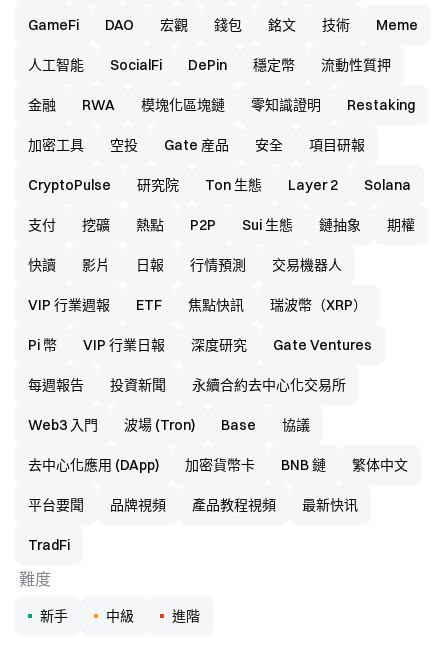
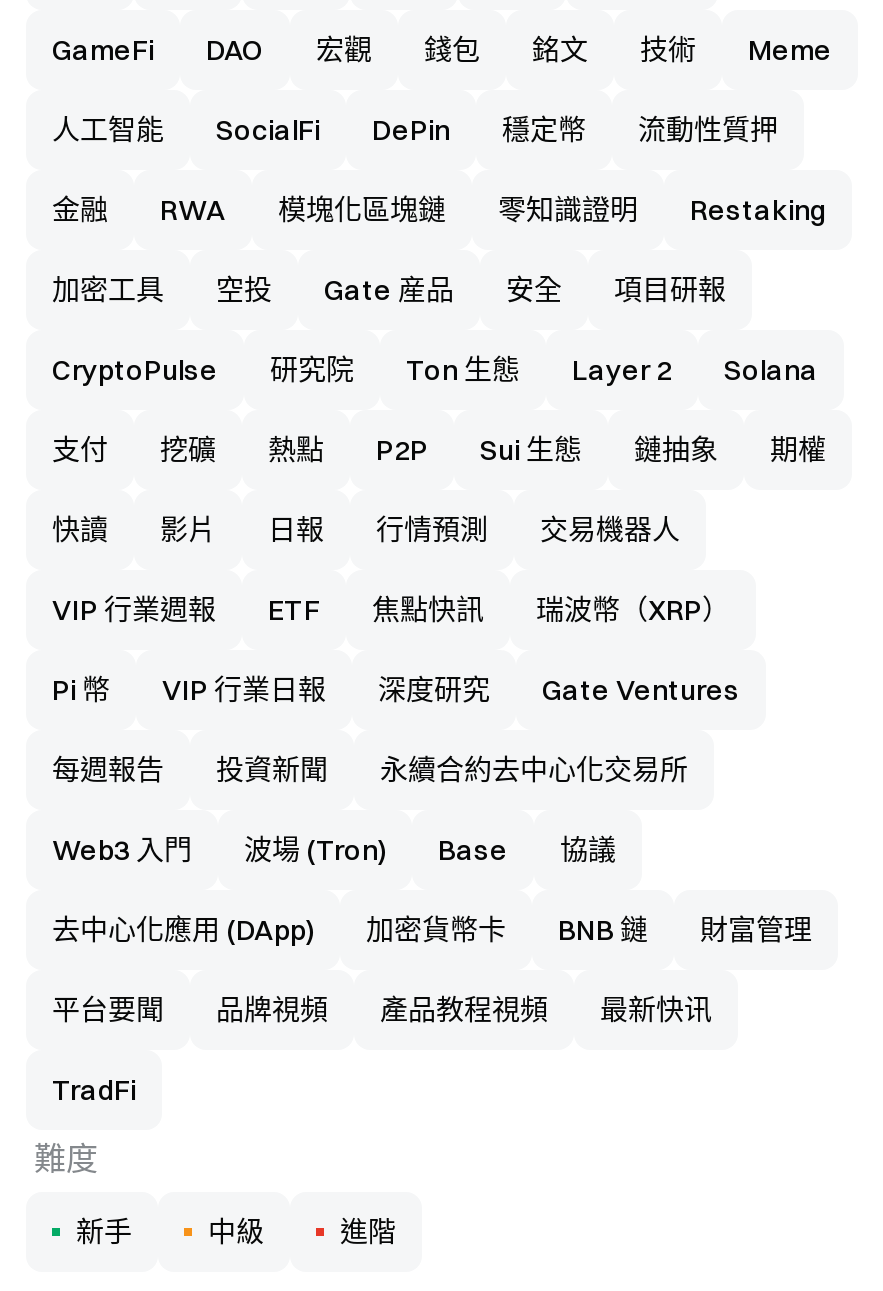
[352,456,408,474] 繁体中文 -> [700,912,812,948] 財富管理

